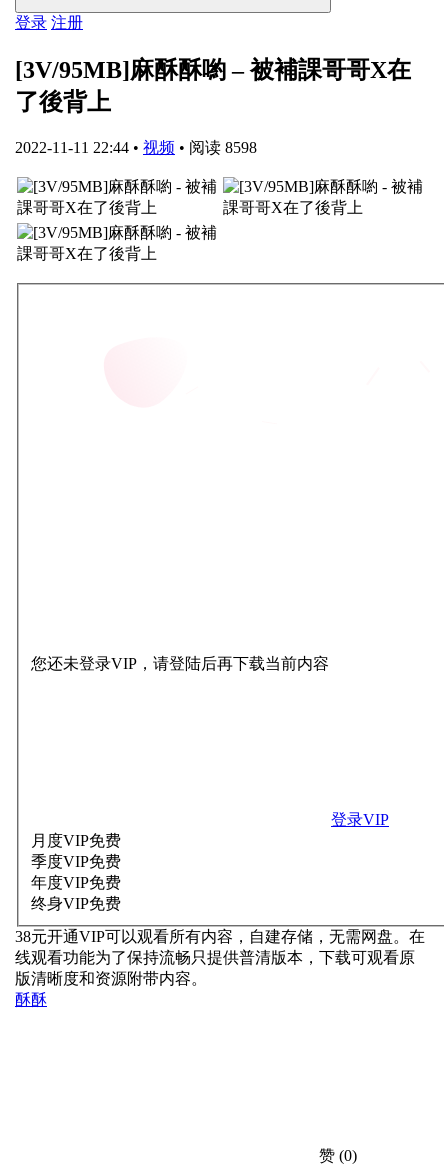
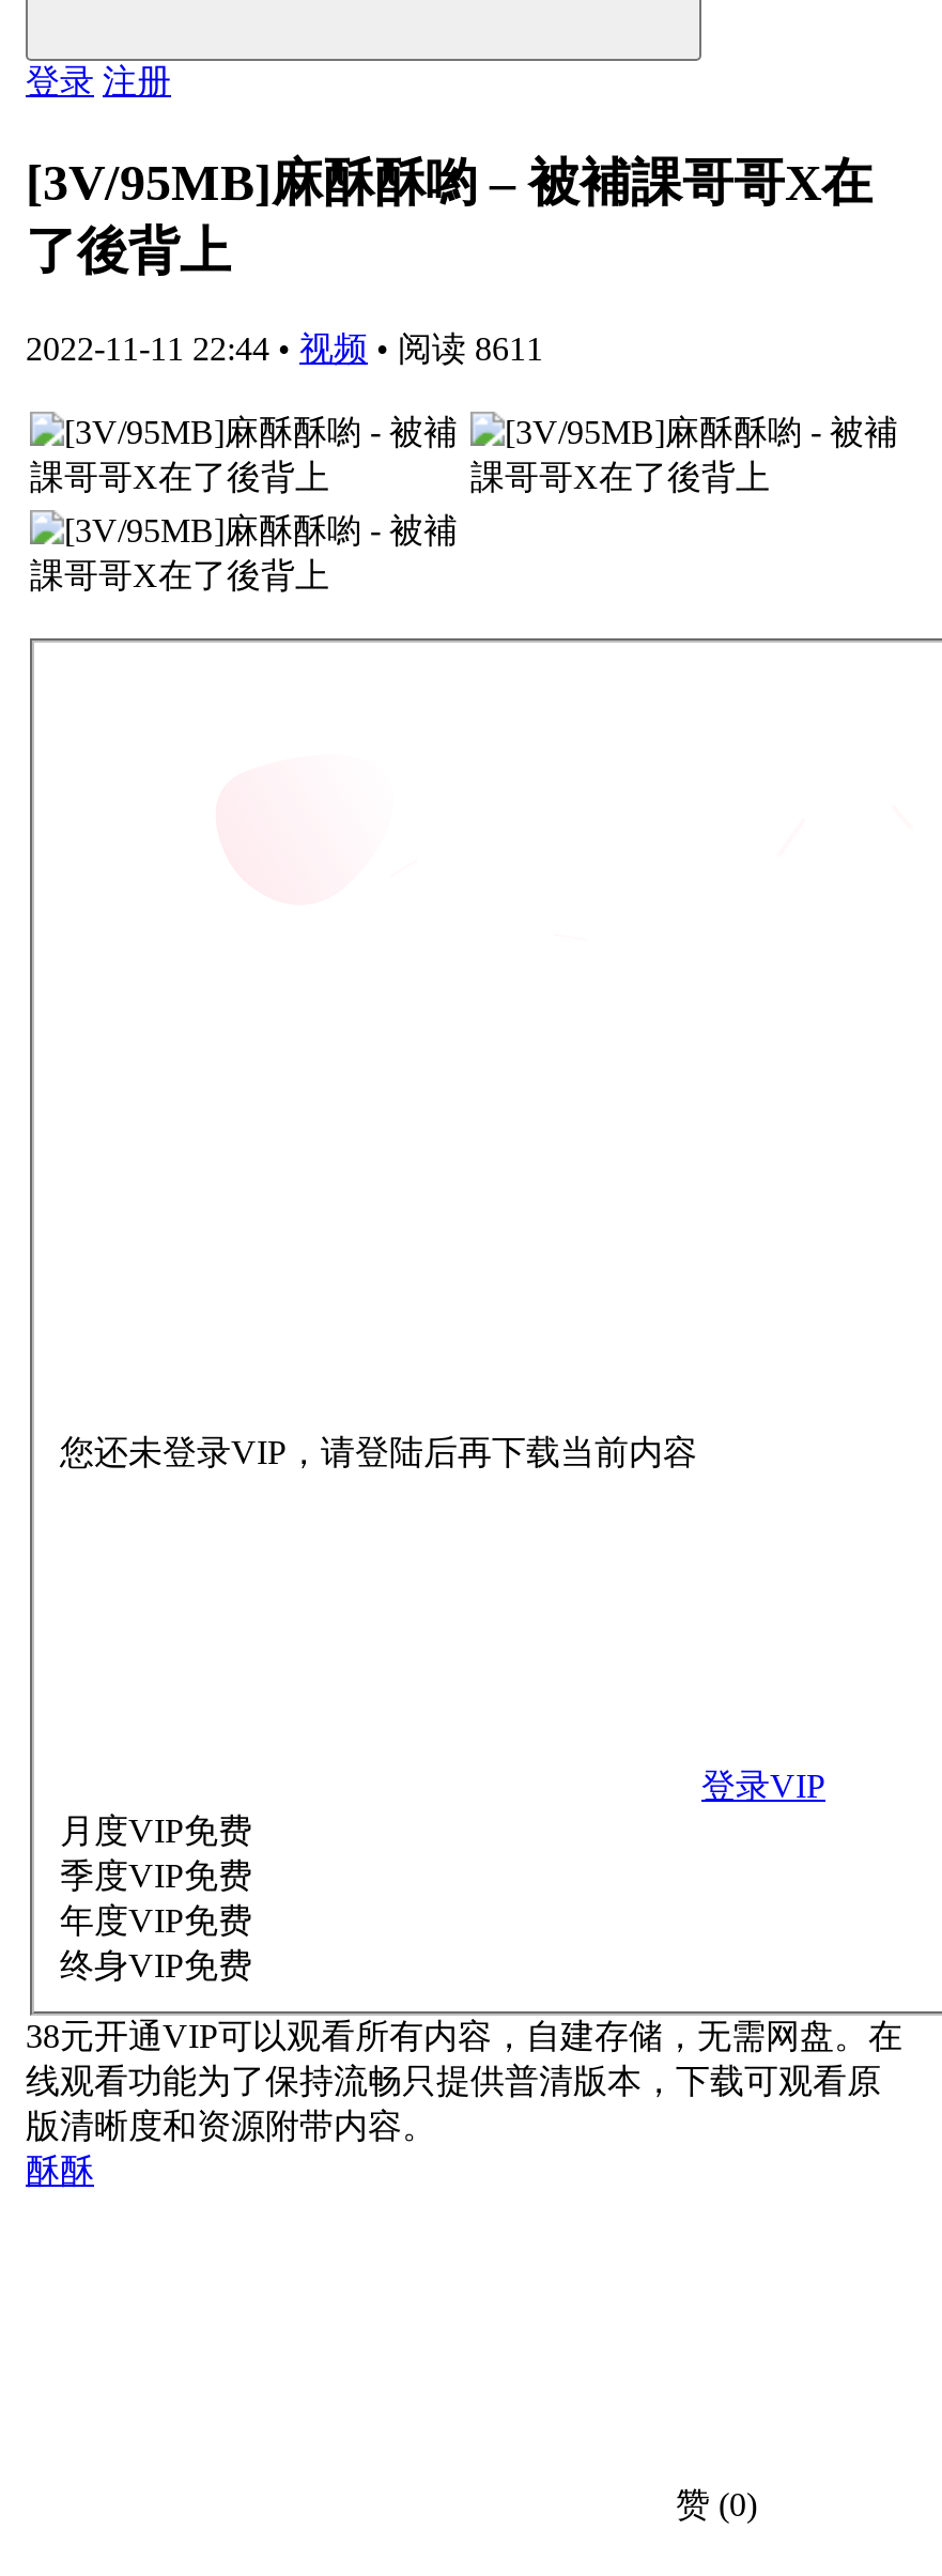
[15,139,257,156] 2022-11-11 22:44 • 视频 • 阅读 8598 -> [26,330,543,366] 2022-11-11 22:44 • 视频 • 阅读 8611

